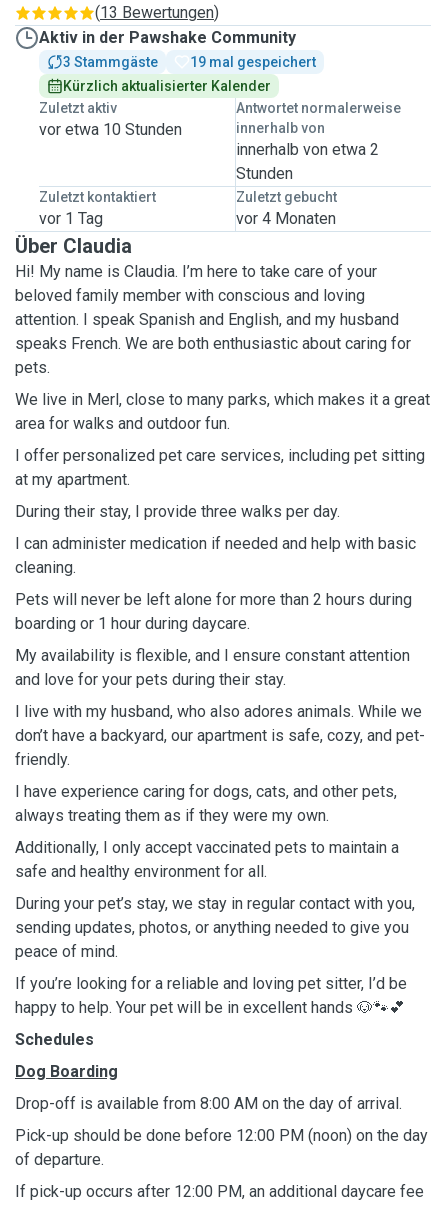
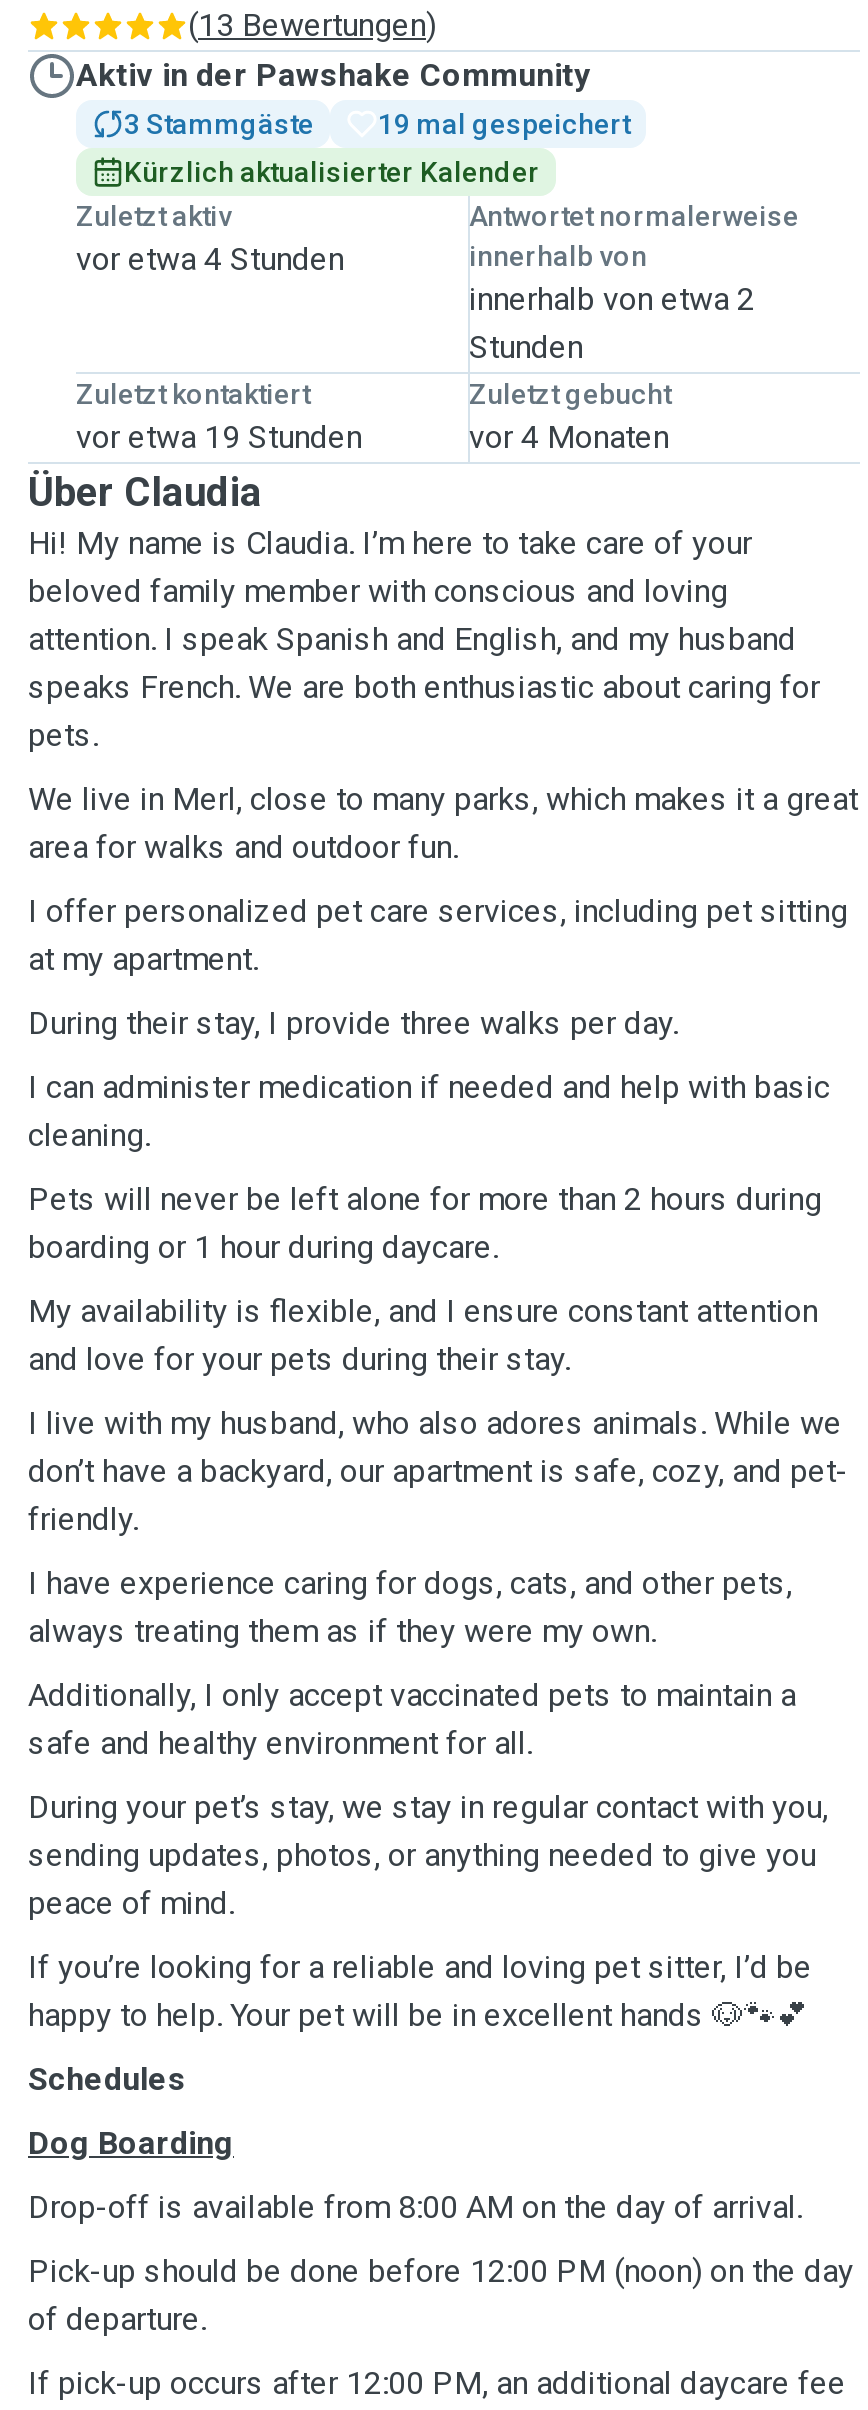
[39,120,182,139] vor etwa 10 Stunden -> [76,240,344,278] vor etwa 4 Stunden
[39,209,103,228] vor 1 Tag -> [76,418,362,456] vor etwa 19 Stunden

